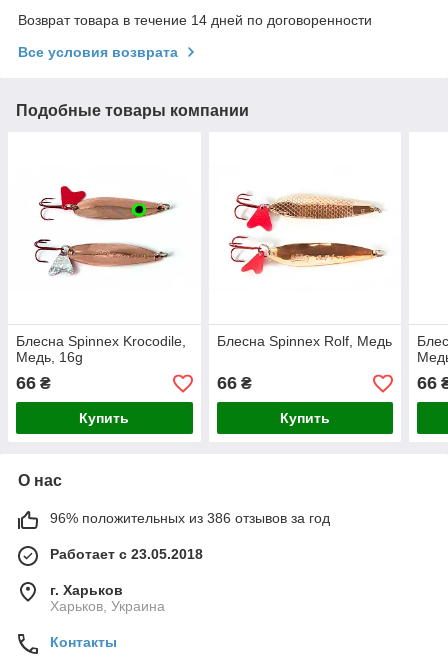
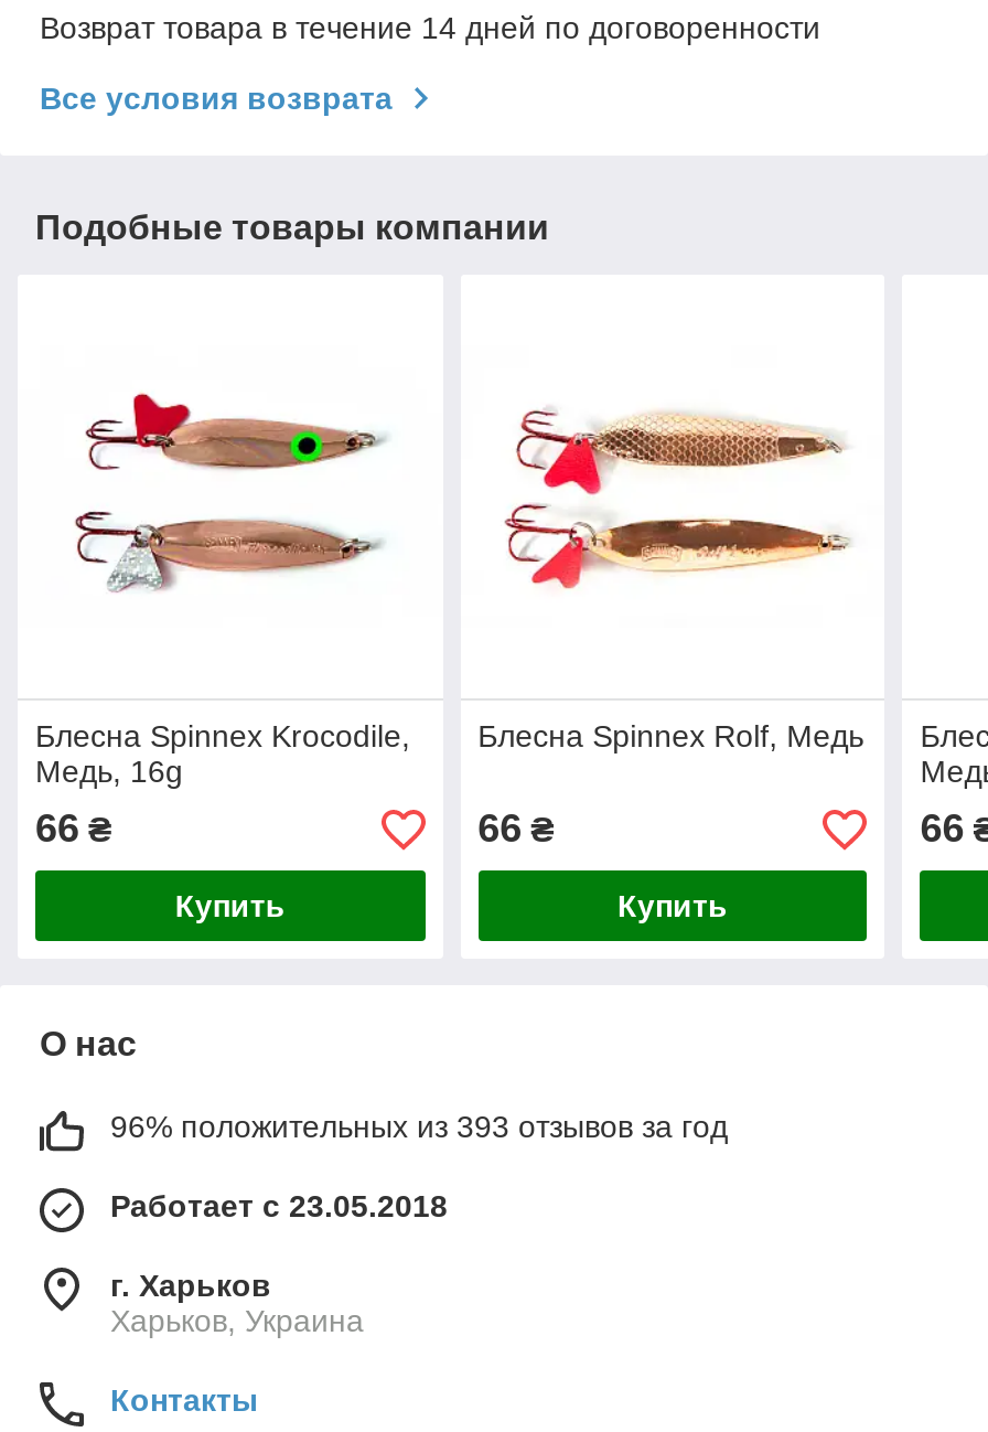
[50,510,330,526] 96% положительных из 386 отзывов за год -> [110,1110,728,1145] 96% положительных из 393 отзывов за год

